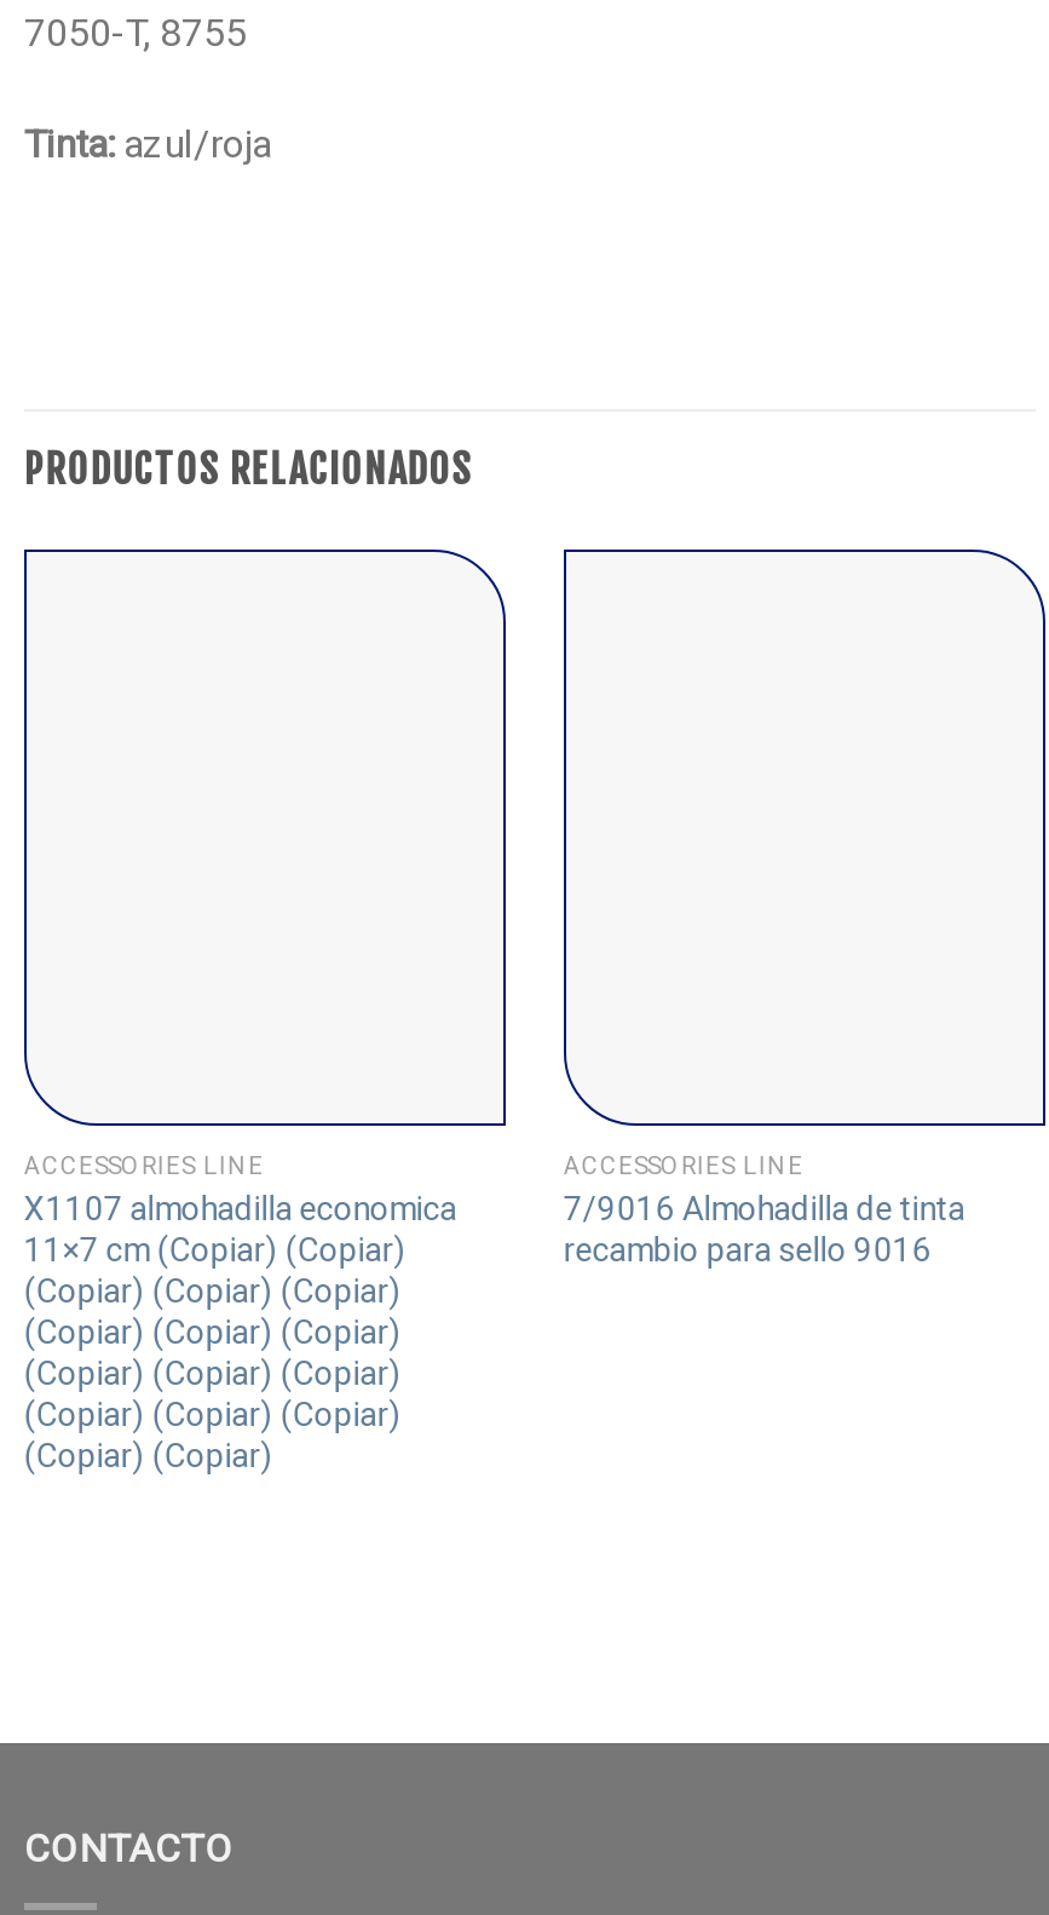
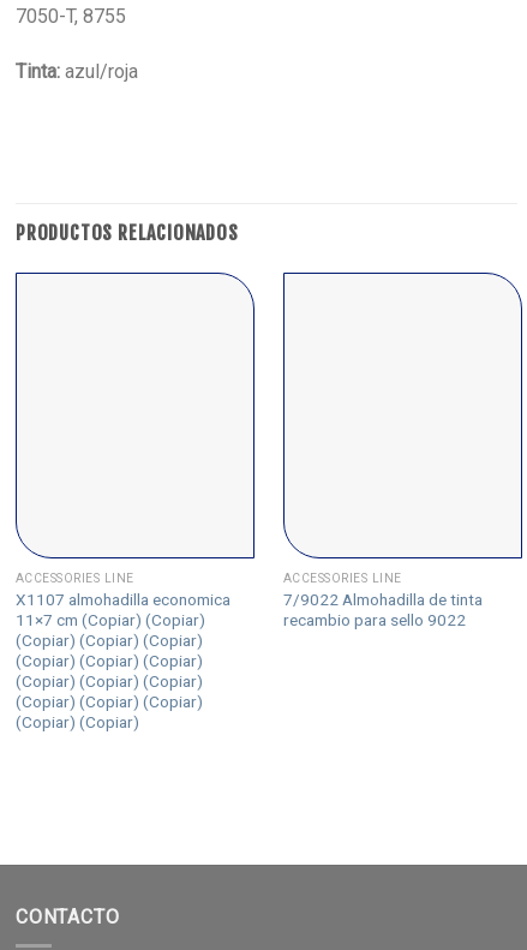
[563,1188,965,1226] 7/9016 Almohadilla de tinta -> [283,589,482,608] 7/9022 Almohadilla de tinta
[563,1229,931,1268] recambio para sello 9016 -> [283,610,466,629] recambio para sello 9022

